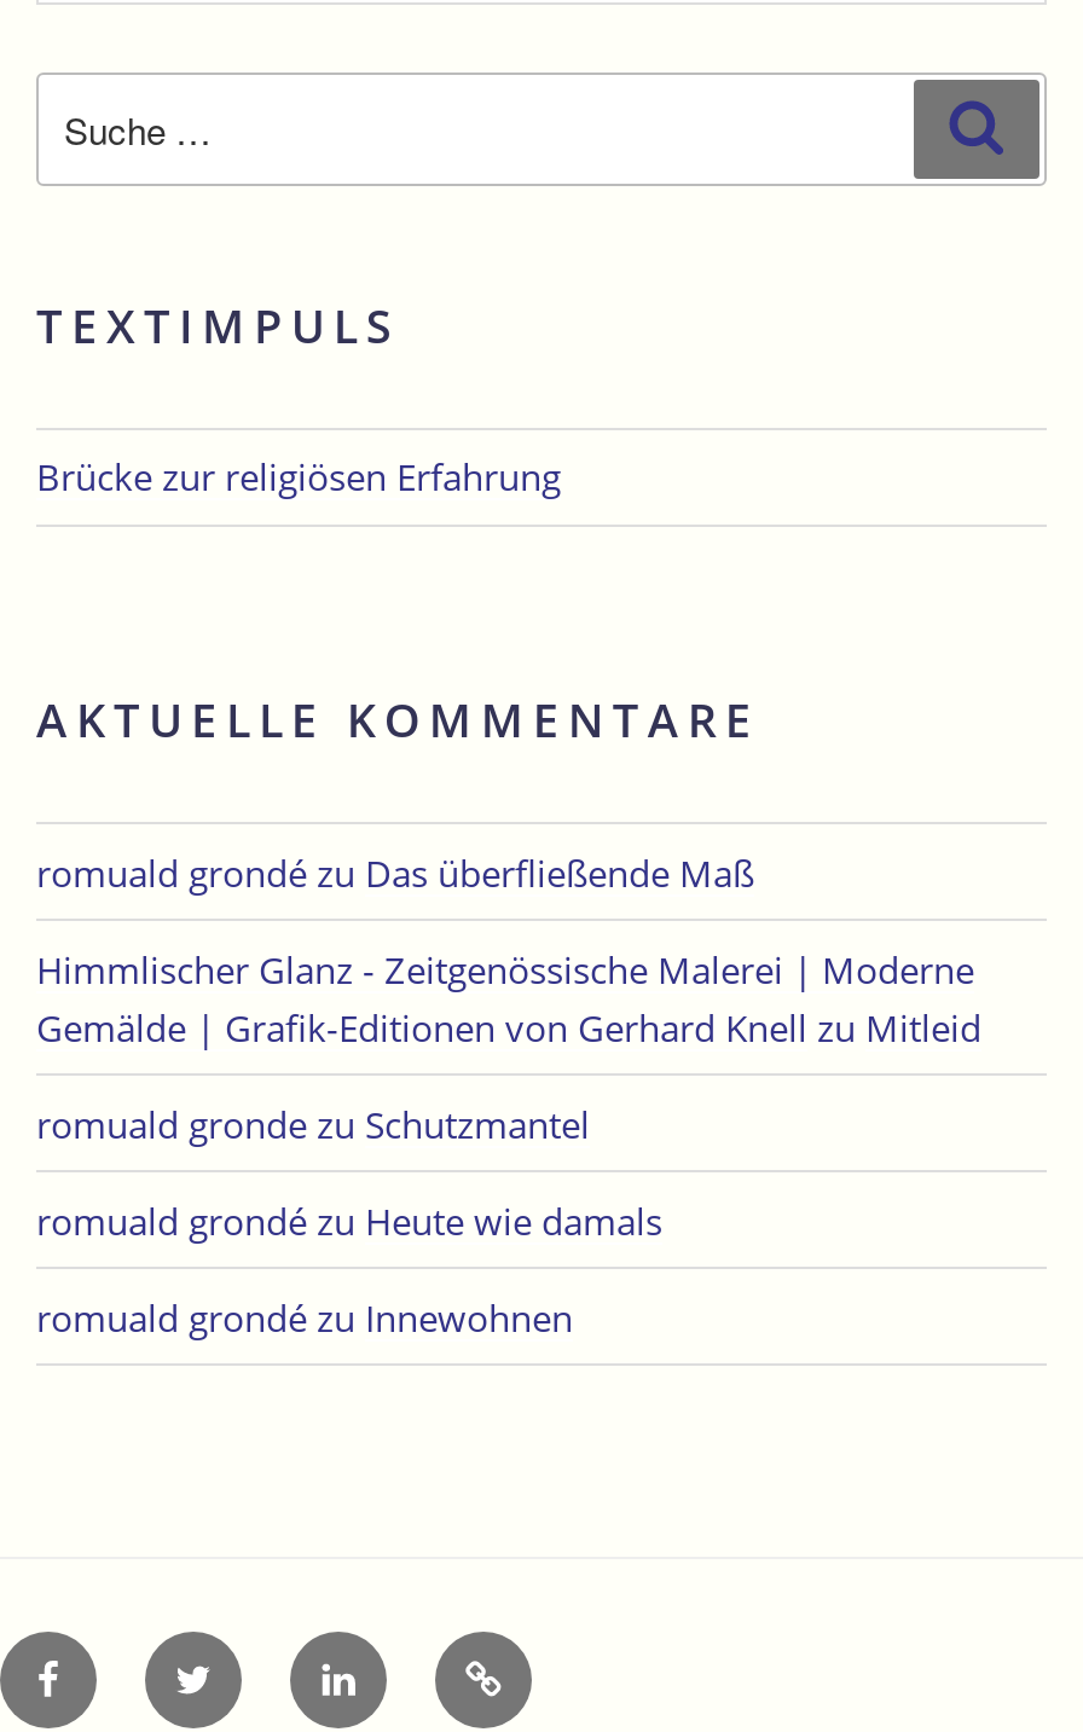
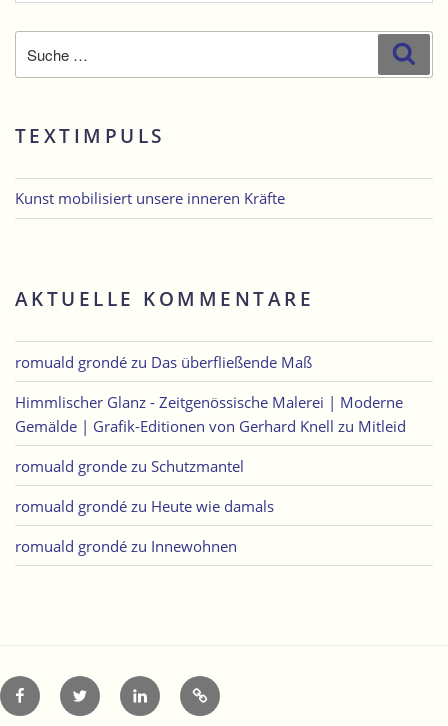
[36,453,561,501] Brücke zur religiösen Erfahrung -> [15,188,285,208] Kunst mobilisiert unsere inneren Kräfte

